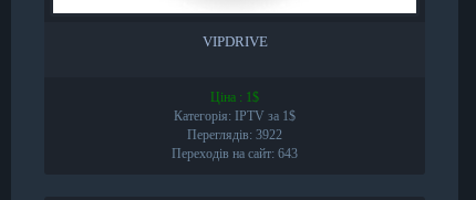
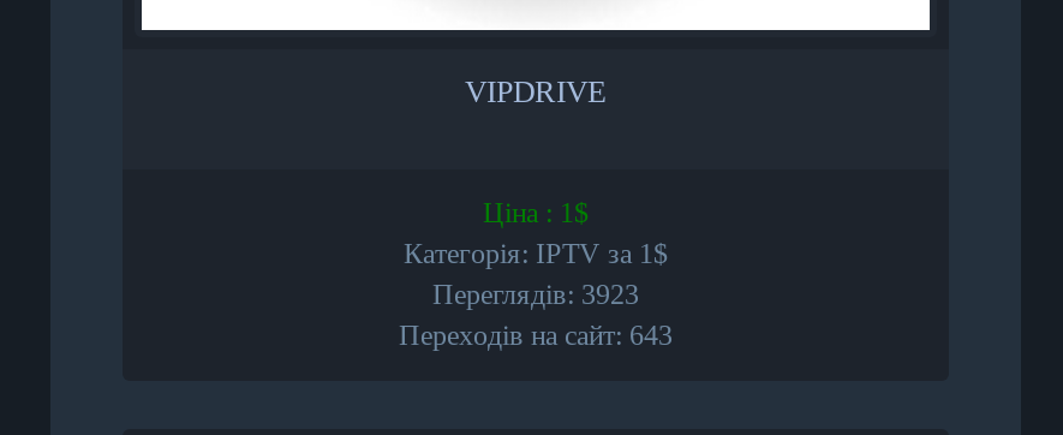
[187,127,282,143] Переглядів: 3922 -> [432,277,639,310] Переглядів: 3923

